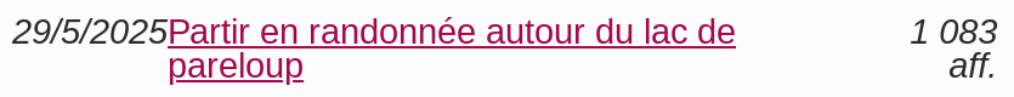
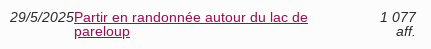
[910,11,997,50] 1 083 -> [380,9,416,25] 1 077

